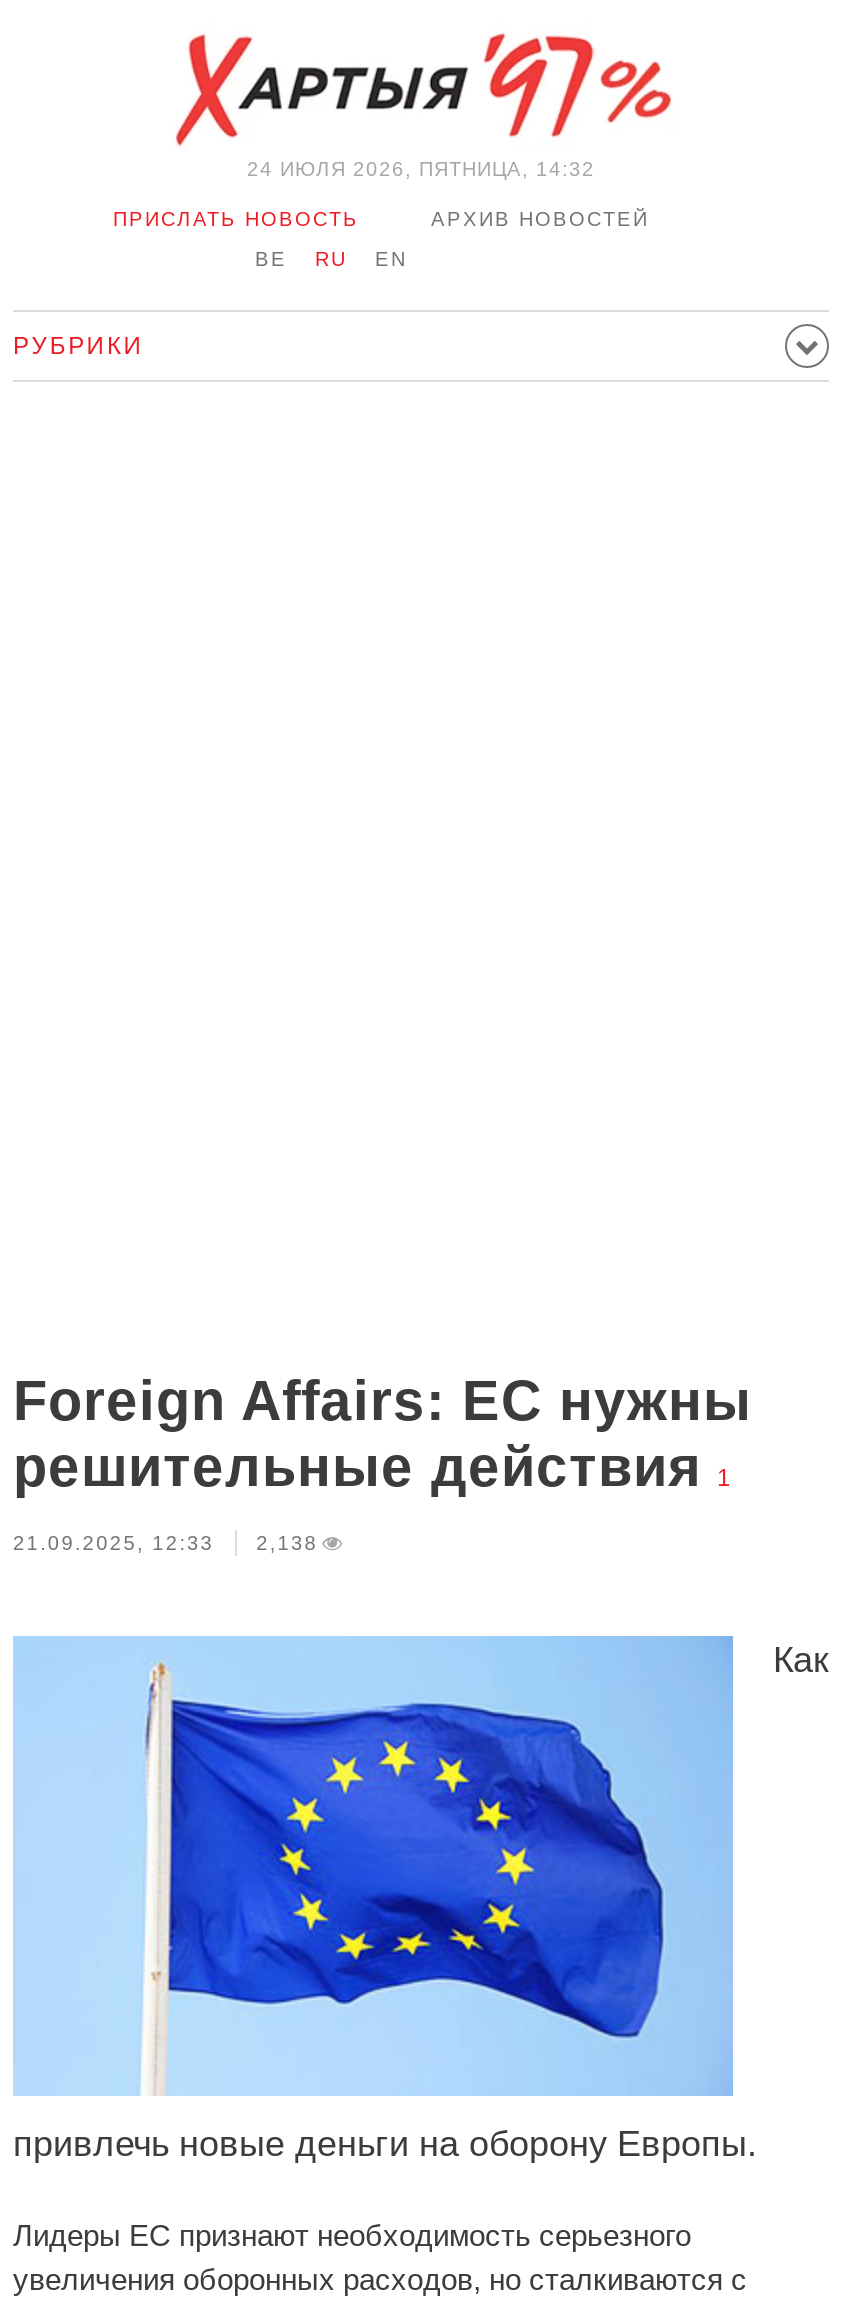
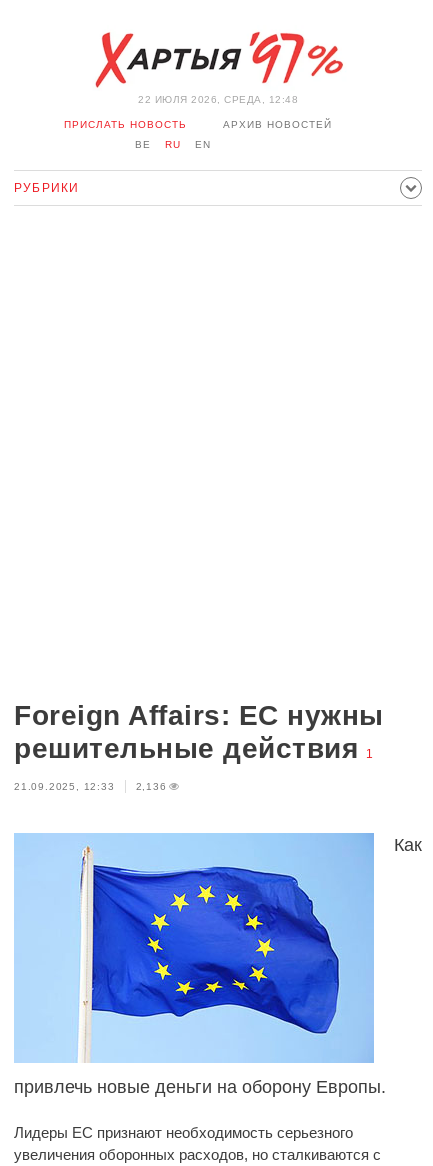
[247,158,595,180] 24 ИЮЛЯ 2026, ПЯТНИЦА, 14:32 -> [138,94,298,105] 22 ИЮЛЯ 2026, СРЕДА, 12:48
[13,1532,318,1554] 21.09.2025, 12:33 2,138 -> [14,781,167,792] 21.09.2025, 12:33 2,136

